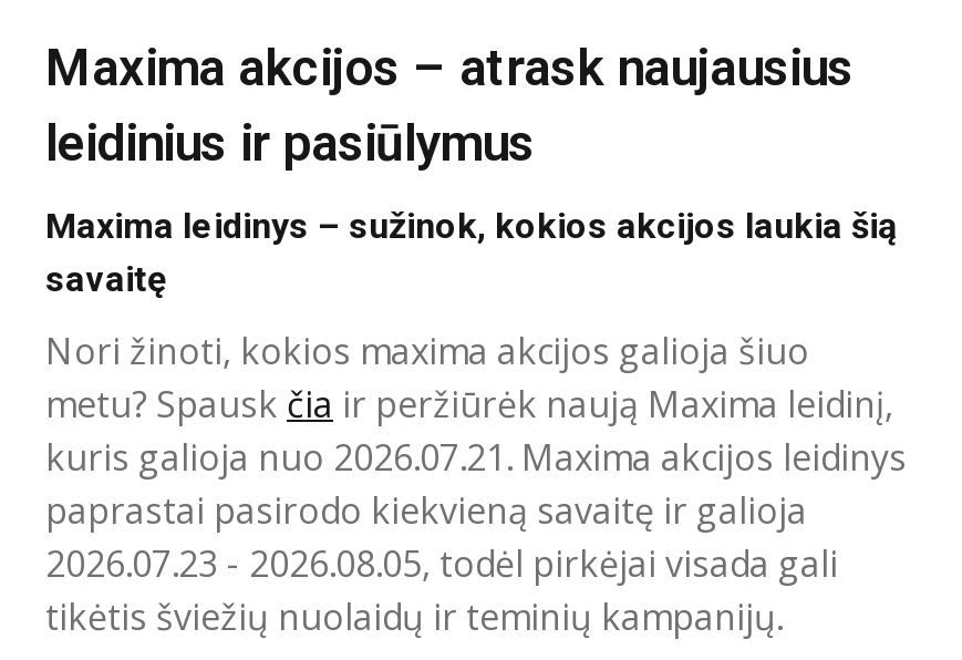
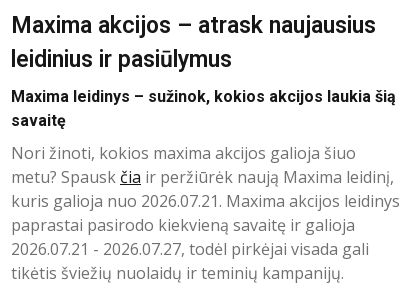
[45,540,838,588] 2026.07.23 - 2026.08.05, todėl pirkėjai visada gali -> [11,238,369,260] 2026.07.21 - 2026.07.27, todėl pirkėjai visada gali

